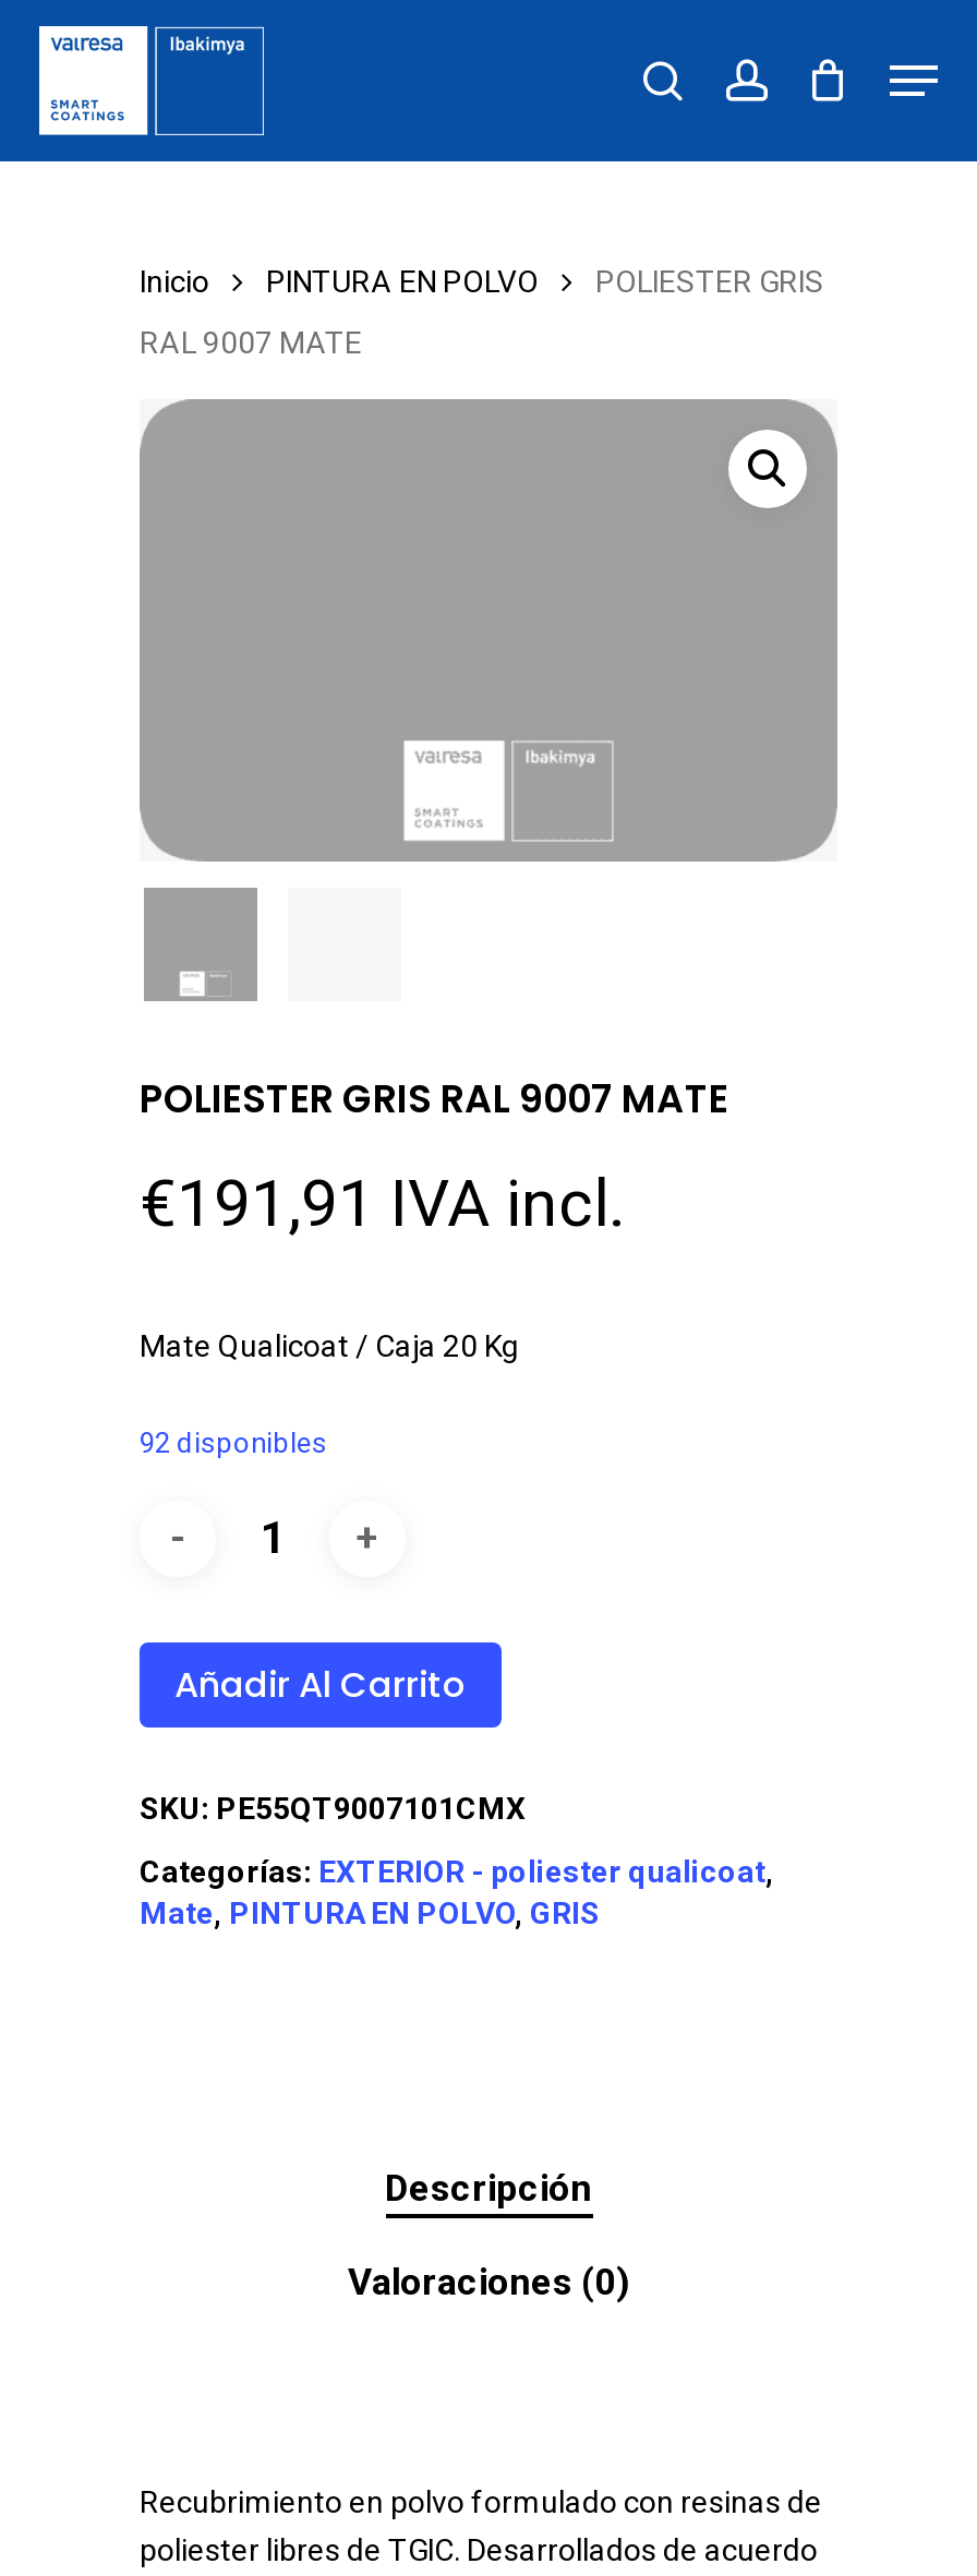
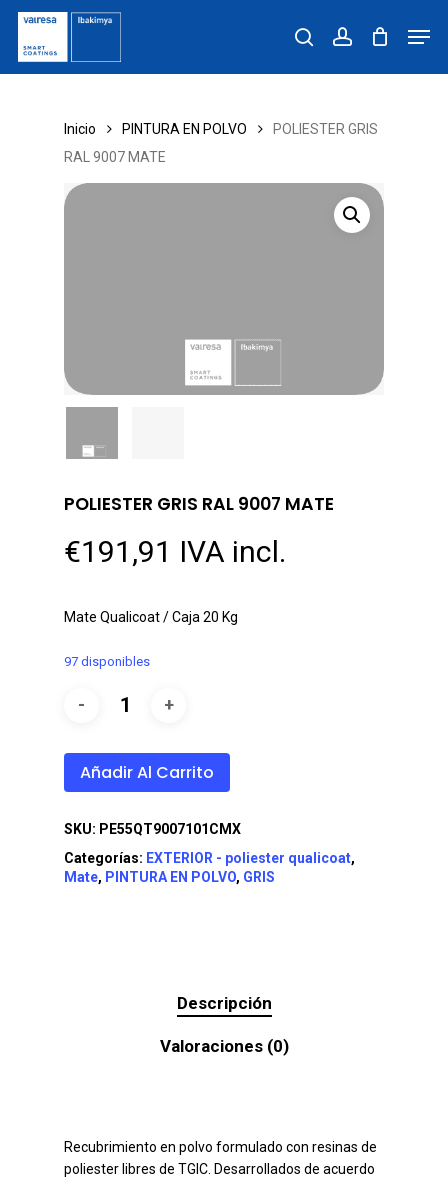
[140,1426,327,1459] 92 disponibles -> [64,654,150,669] 97 disponibles

